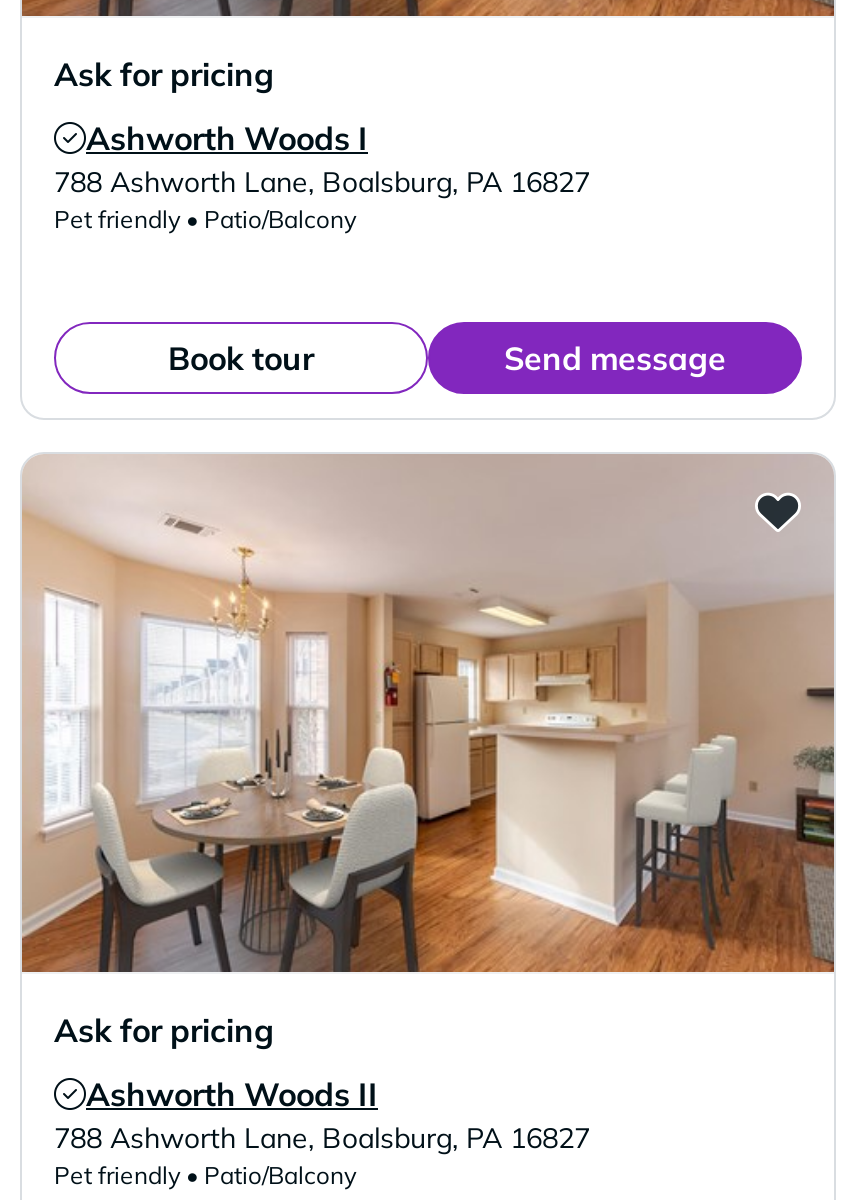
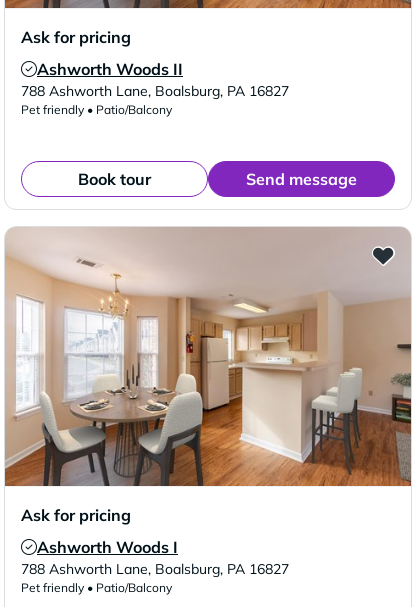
moved [86,118,368,158] -> [37,537,178,557]: Ashworth Woods I
moved [86,1074,378,1114] -> [37,59,183,79]: Ashworth Woods II

